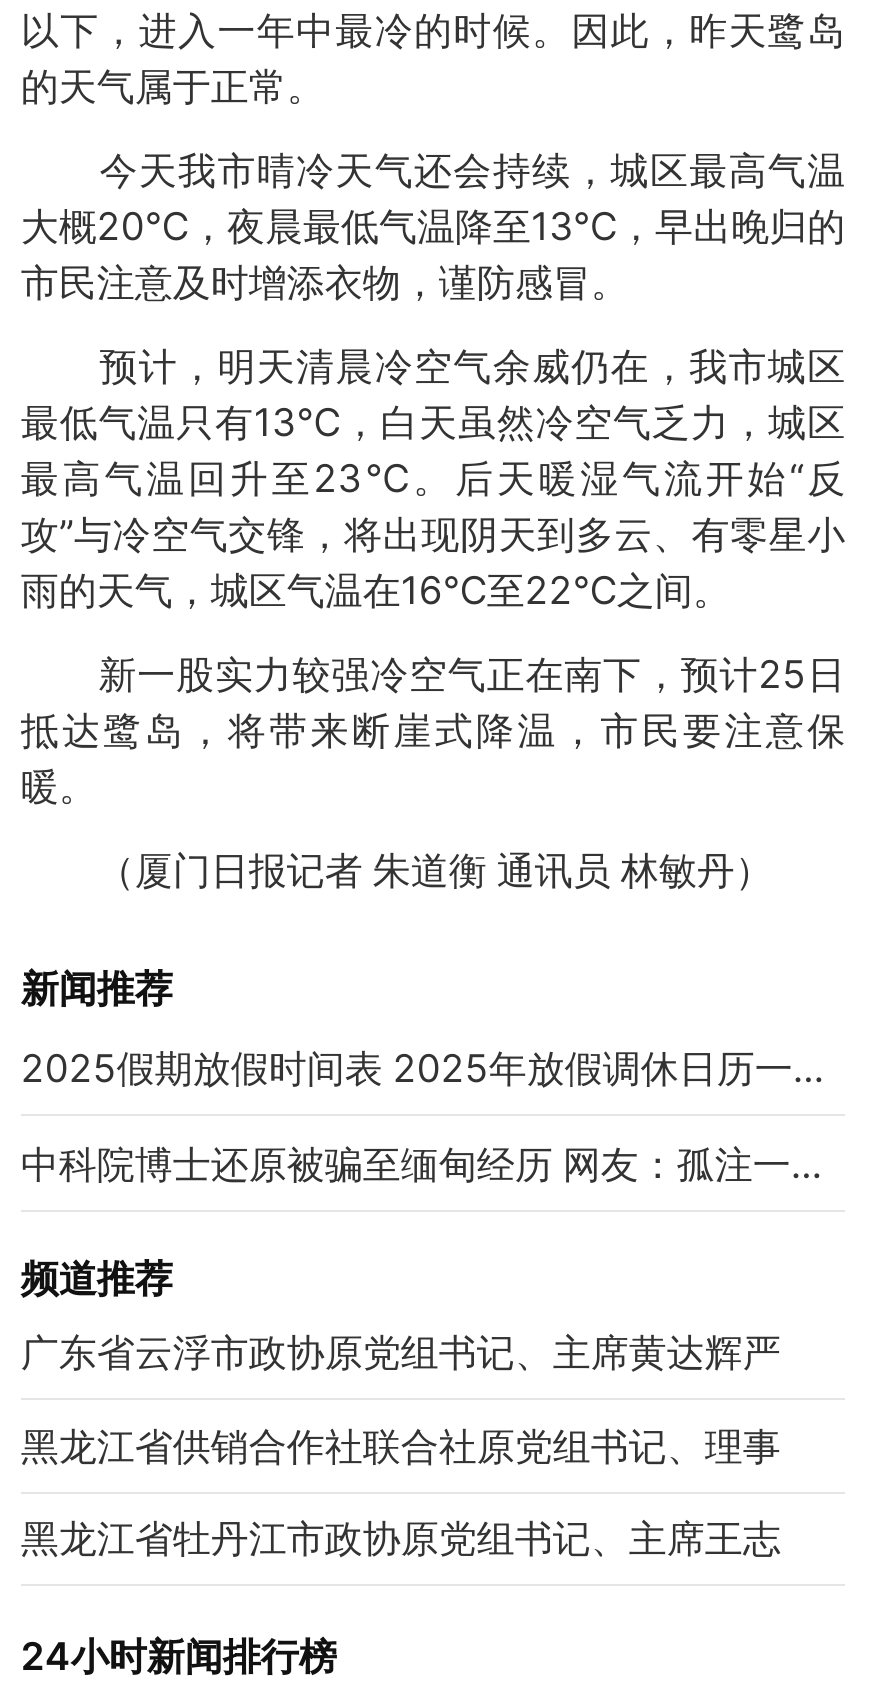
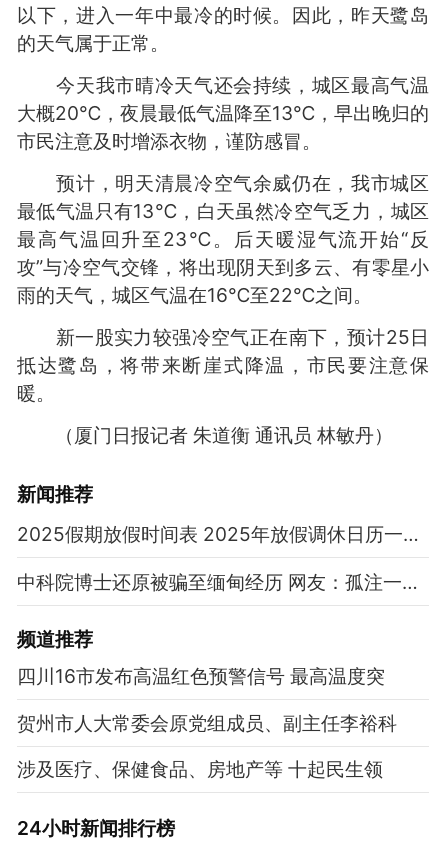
[21,1327,781,1375] 广东省云浮市政协原党组书记、主席黄达辉严 -> [17,664,385,688] 四川16市发布高温红色预警信号 最高温度突
[21,1421,781,1469] 黑龙江省供销合作社联合社原党组书记、理事 -> [17,710,397,734] 贺州市人大常委会原党组成员、副主任李裕科
[21,1515,781,1563] 黑龙江省牡丹江市政协原党组书记、主席王志 -> [17,757,383,781] 涉及医疗、保健食品、房地产等 十起民生领

